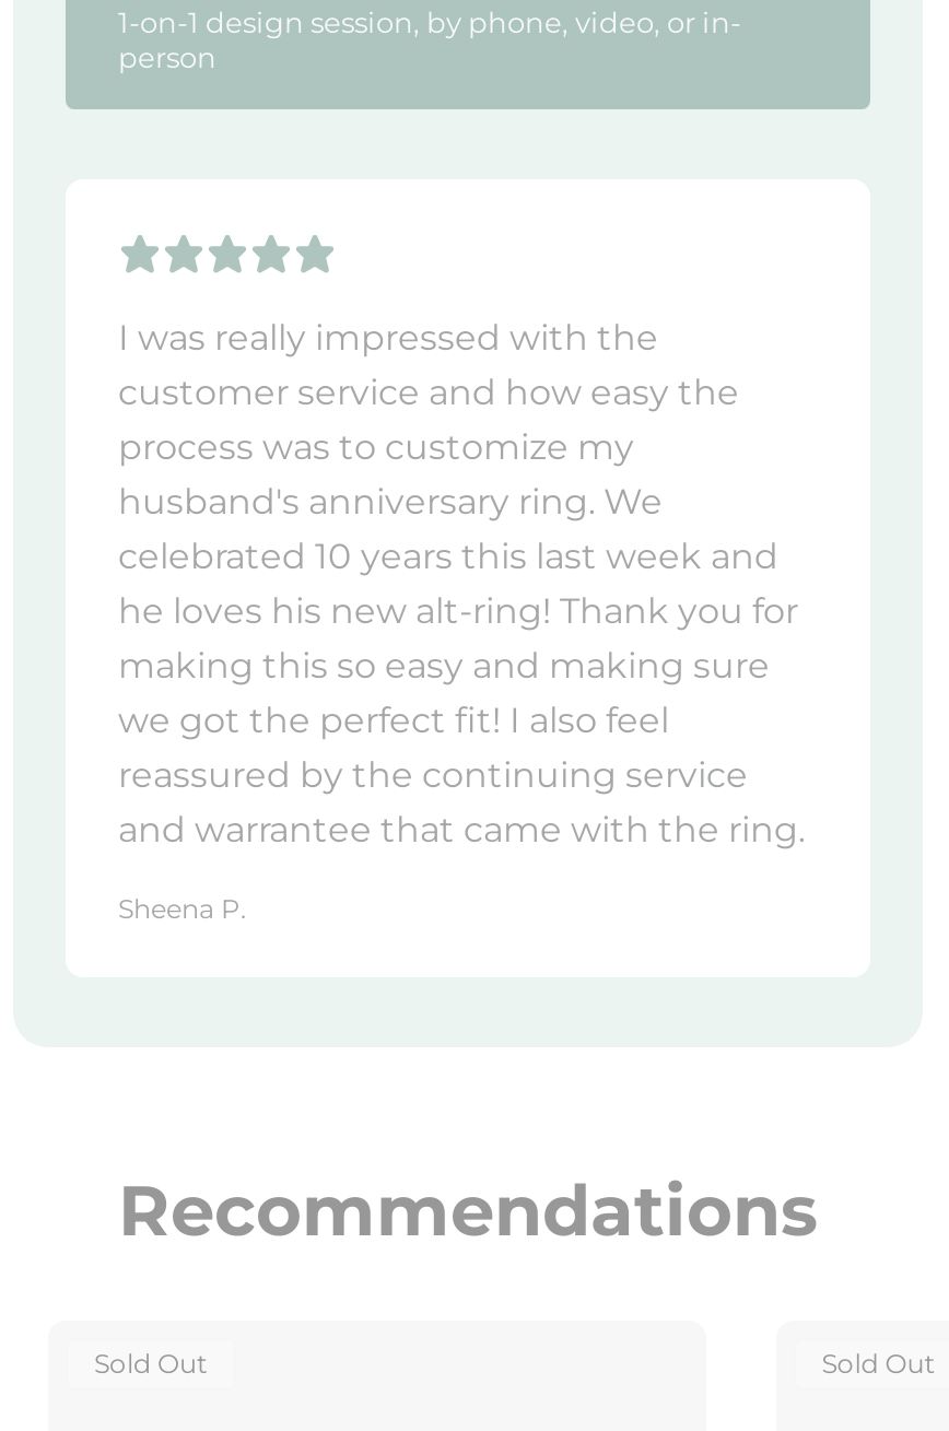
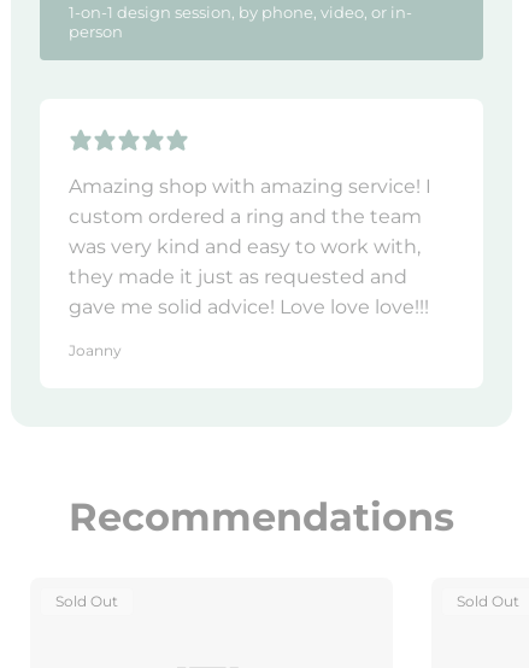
[118,317,805,851] I was really impressed with the | customer service and how easy the | process was to customize my | husband's anniversary ring. We | celebrated 10 years this last week and | he loves his new alt-ring! Thank you for | making this so easy and making sure | we got the perfect fit! I also feel | reassured by the continuing service | and warrantee that came with the ring. -> [69,175,431,319] Amazing shop with amazing service! I | custom ordered a ring and the team | was very kind and easy to work with, | they made it just as requested and | gave me solid advice! Love love love!!!
[118,892,247,925] Sheena P. -> [69,341,122,360] Joanny

